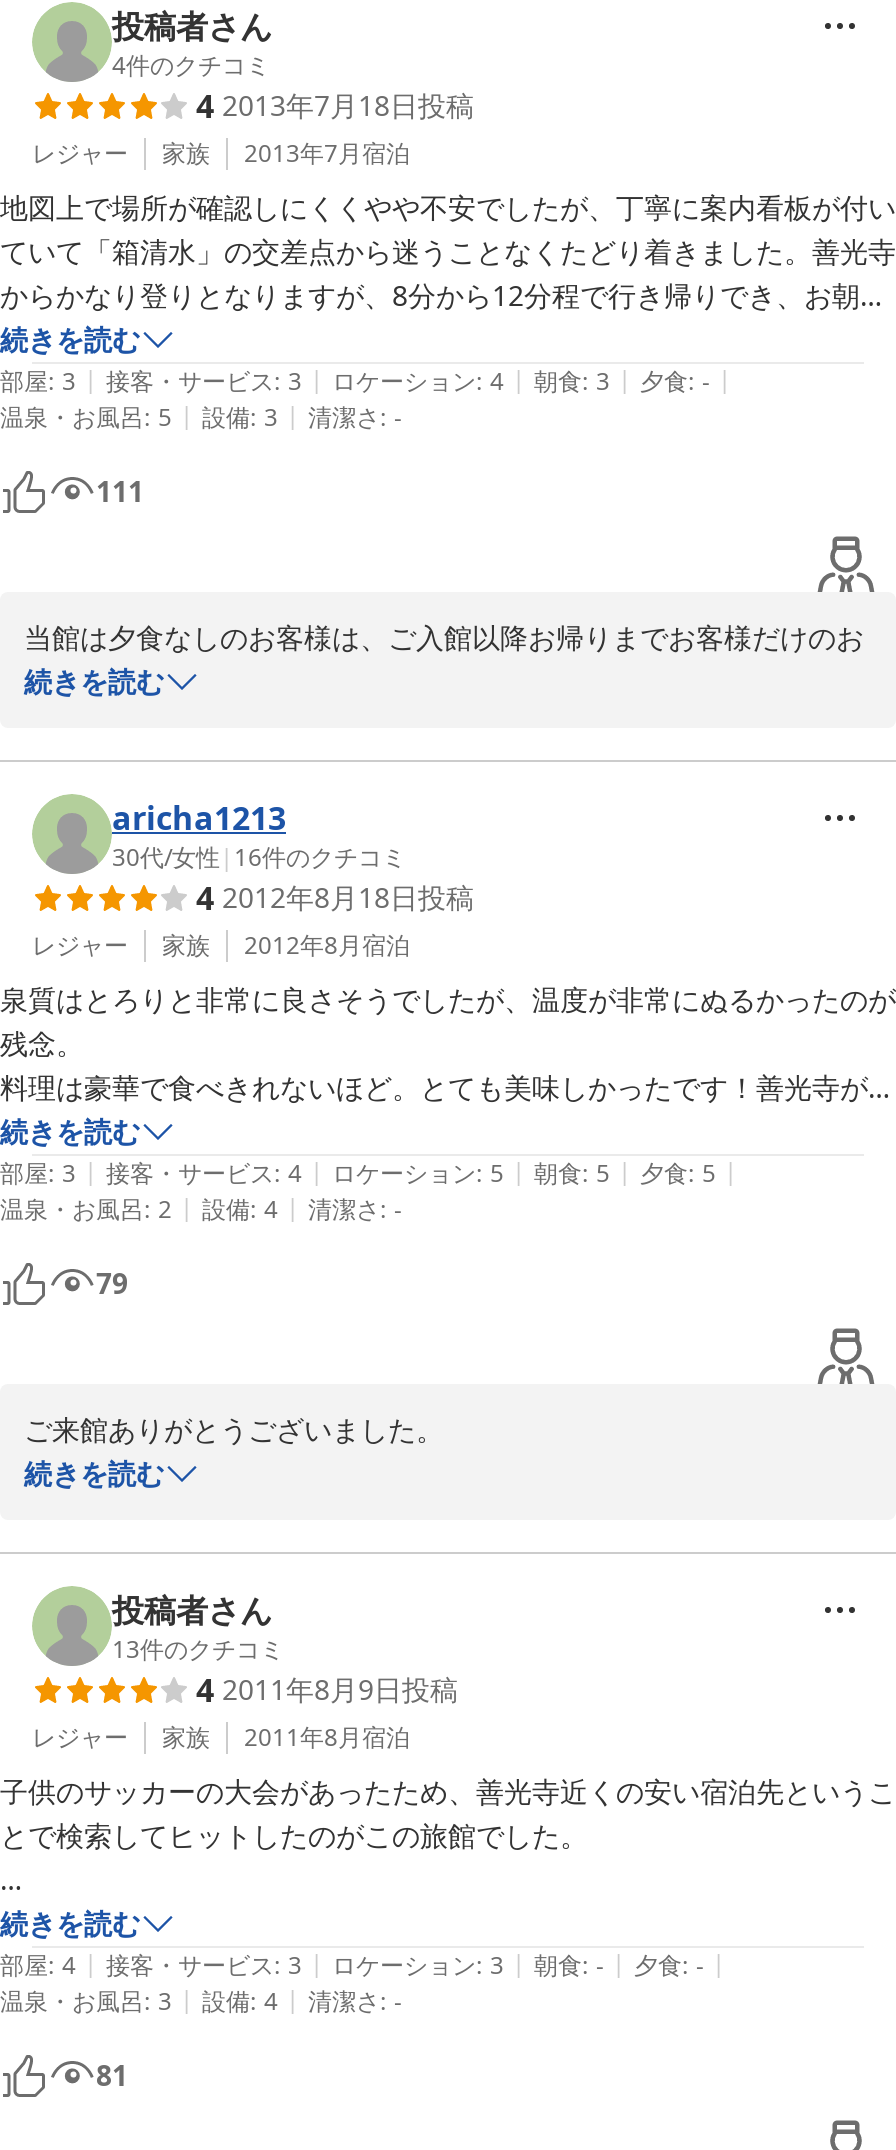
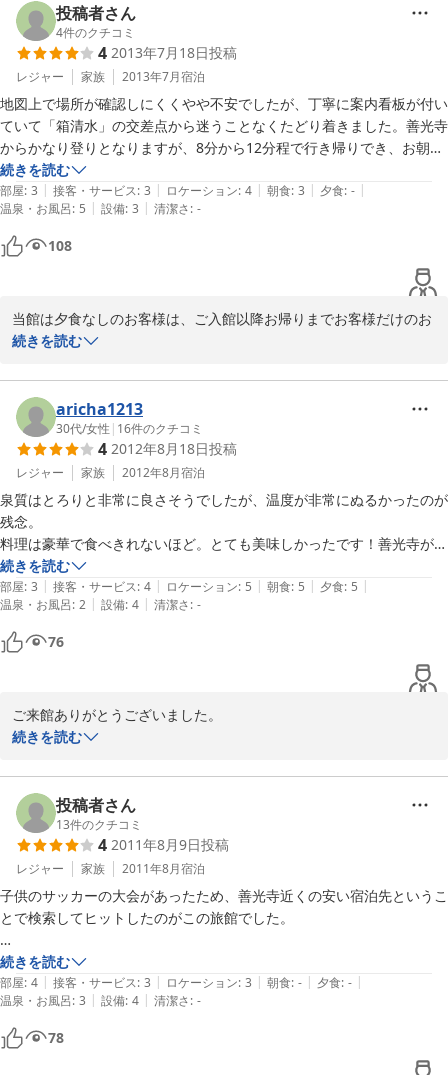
[96,472,144,510] 111 -> [48,236,72,255] 108
[96,1264,128,1302] 79 -> [48,632,64,651] 76
[96,2056,128,2094] 81 -> [48,1028,64,1047] 78

